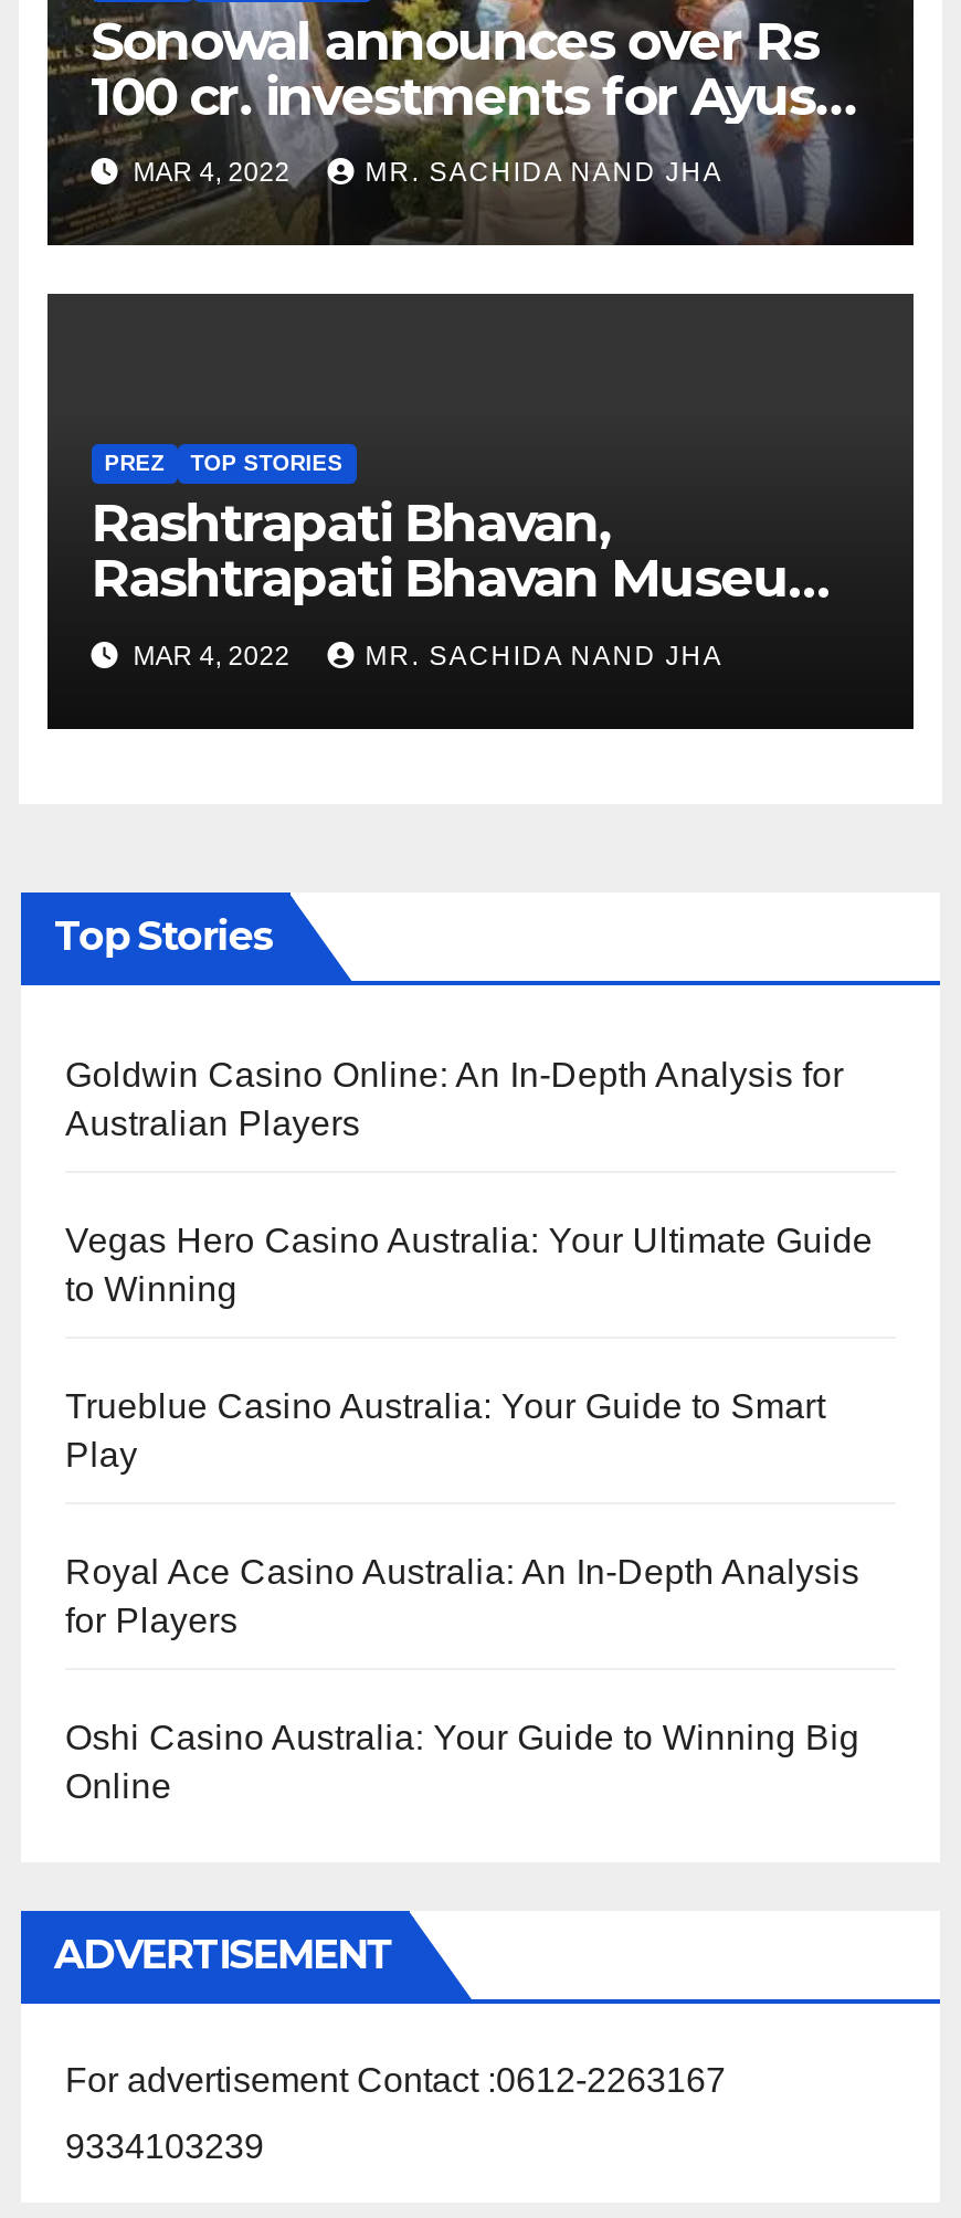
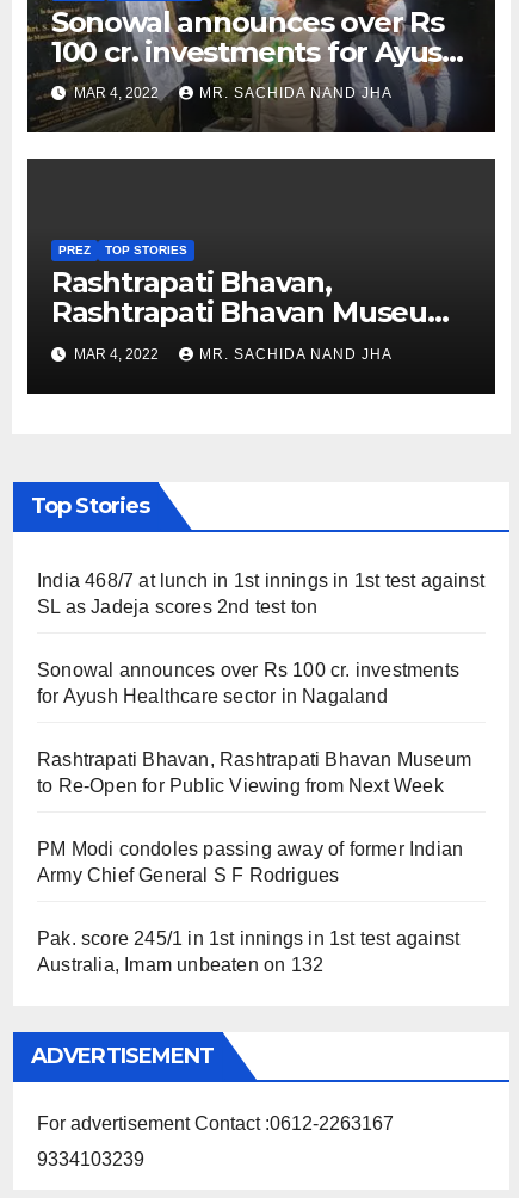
[65,1056,844,1142] Goldwin Casino Online: An In-Depth Analysis for | Australian Players -> [37,570,484,617] India 468/7 at lunch in 1st innings in 1st test against | SL as Jadeja scores 2nd test ton
[65,1222,873,1308] Vegas Hero Casino Australia: Your Ultimate Guide | to Winning -> [37,660,459,706] Sonowal announces over Rs 100 cr. investments | for Ayush Healthcare sector in Nagaland
[65,1387,826,1474] Trueblue Casino Australia: Your Guide to Smart | Play -> [37,749,471,796] Rashtrapati Bhavan, Rashtrapati Bhavan Museum | to Re-Open for Public Viewing from Next Week
[65,1553,860,1639] Royal Ace Casino Australia: An In-Depth Analysis | for Players -> [37,839,463,885] PM Modi condoles passing away of former Indian | Army Chief General S F Rodrigues
[65,1719,860,1805] Oshi Casino Australia: Your Guide to Winning Big | Online -> [37,928,460,975] Pak. score 245/1 in 1st innings in 1st test against | Australia, Imam unbeaten on 132

